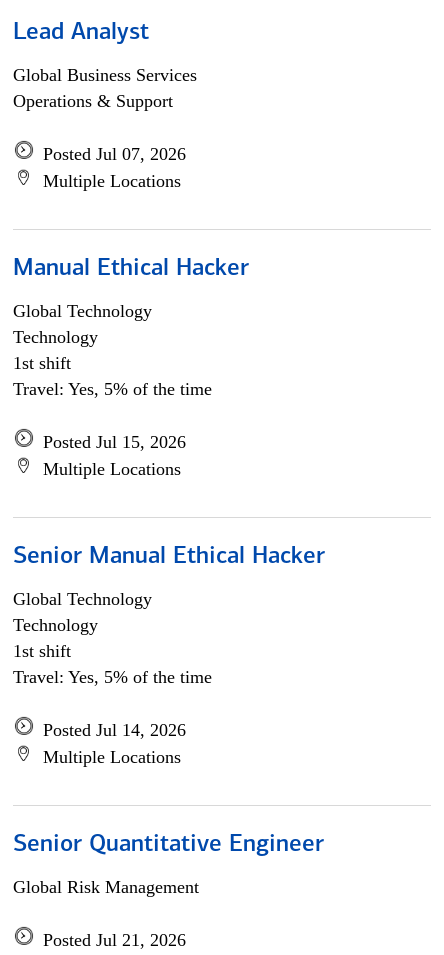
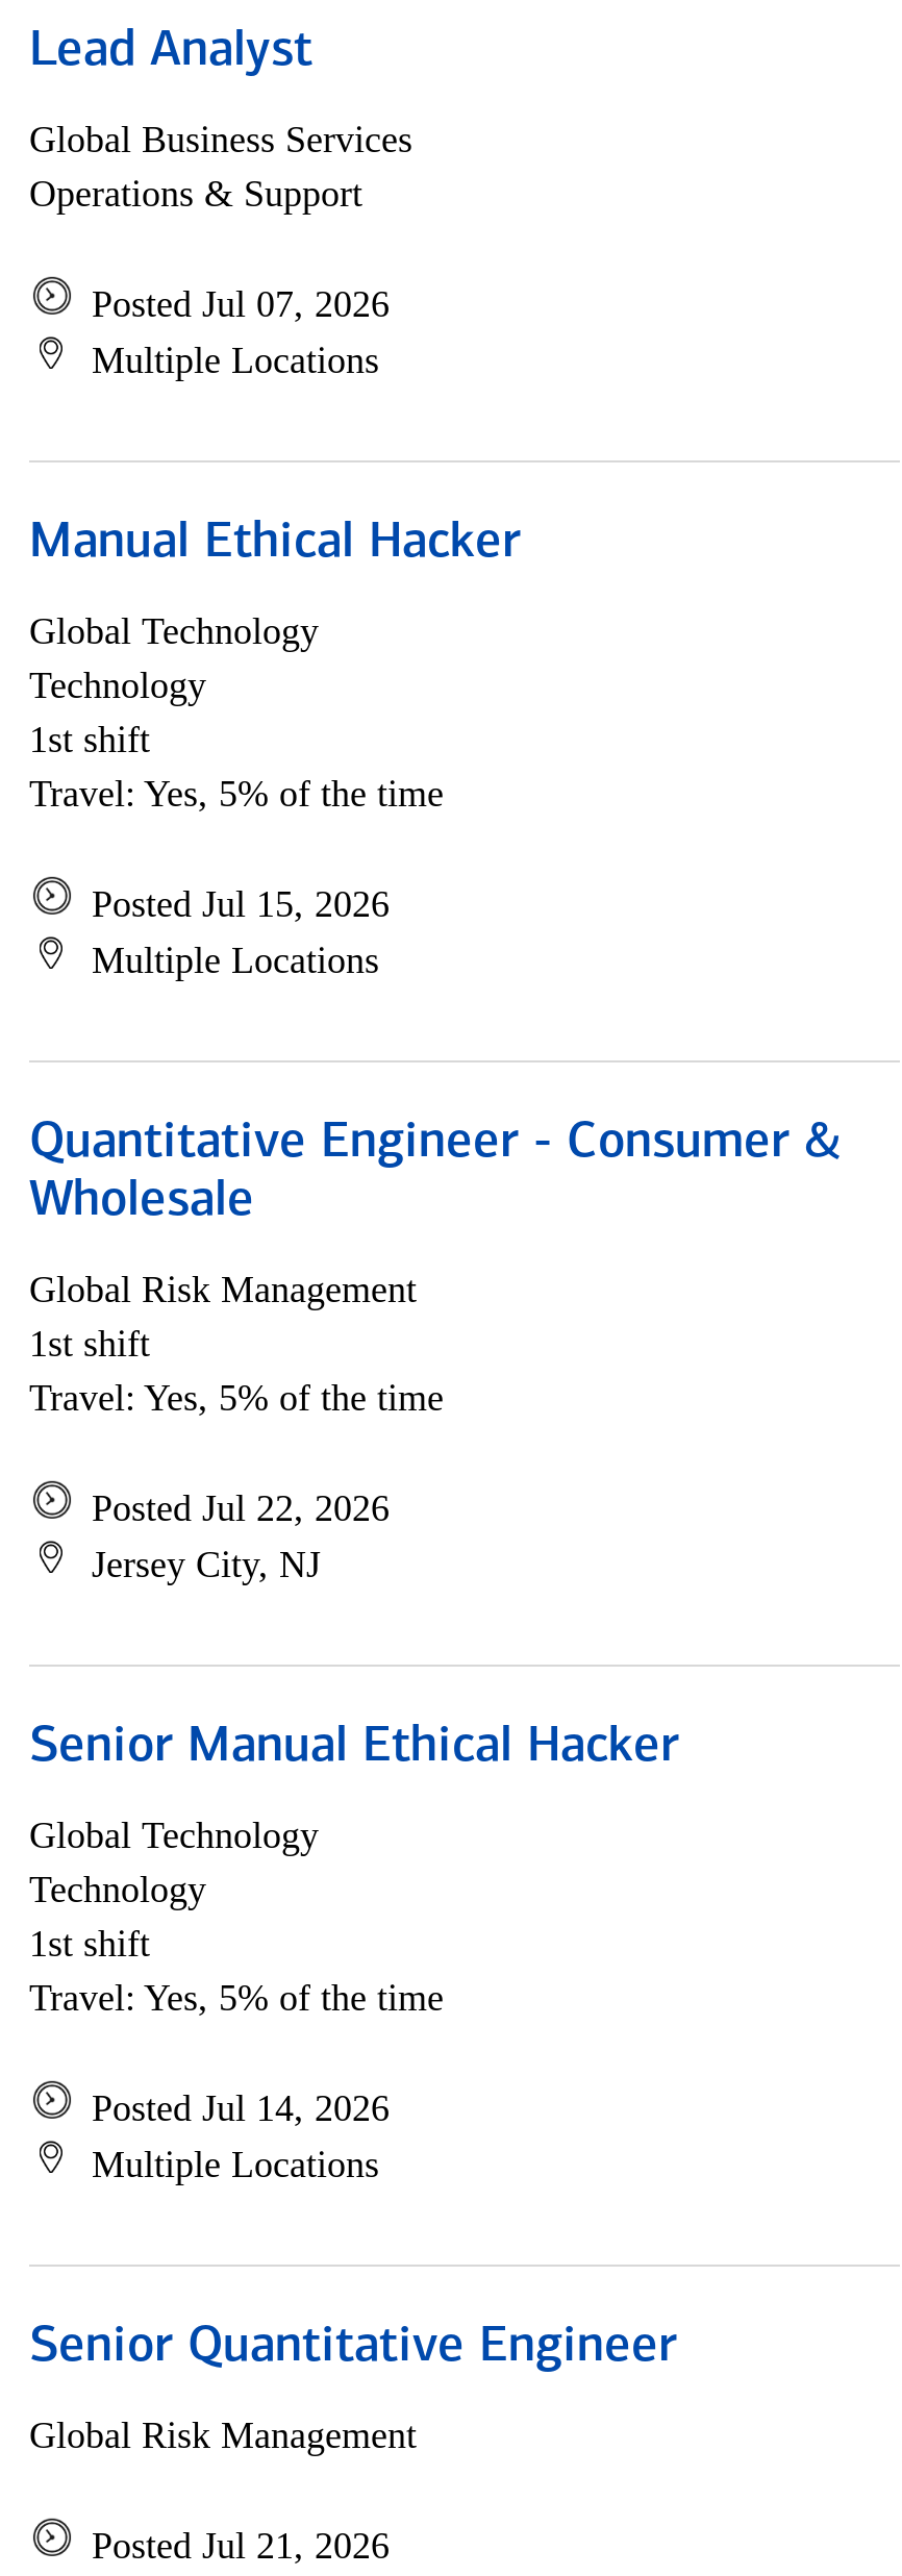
none -> [29,1119,842,1585] Quantitative Engineer - Consumer & | Wholesale | Global Risk Management | 1st shift | Travel: Yes, 5% of the time | Posted Jul 22, 2026 | Jersey City, NJ

